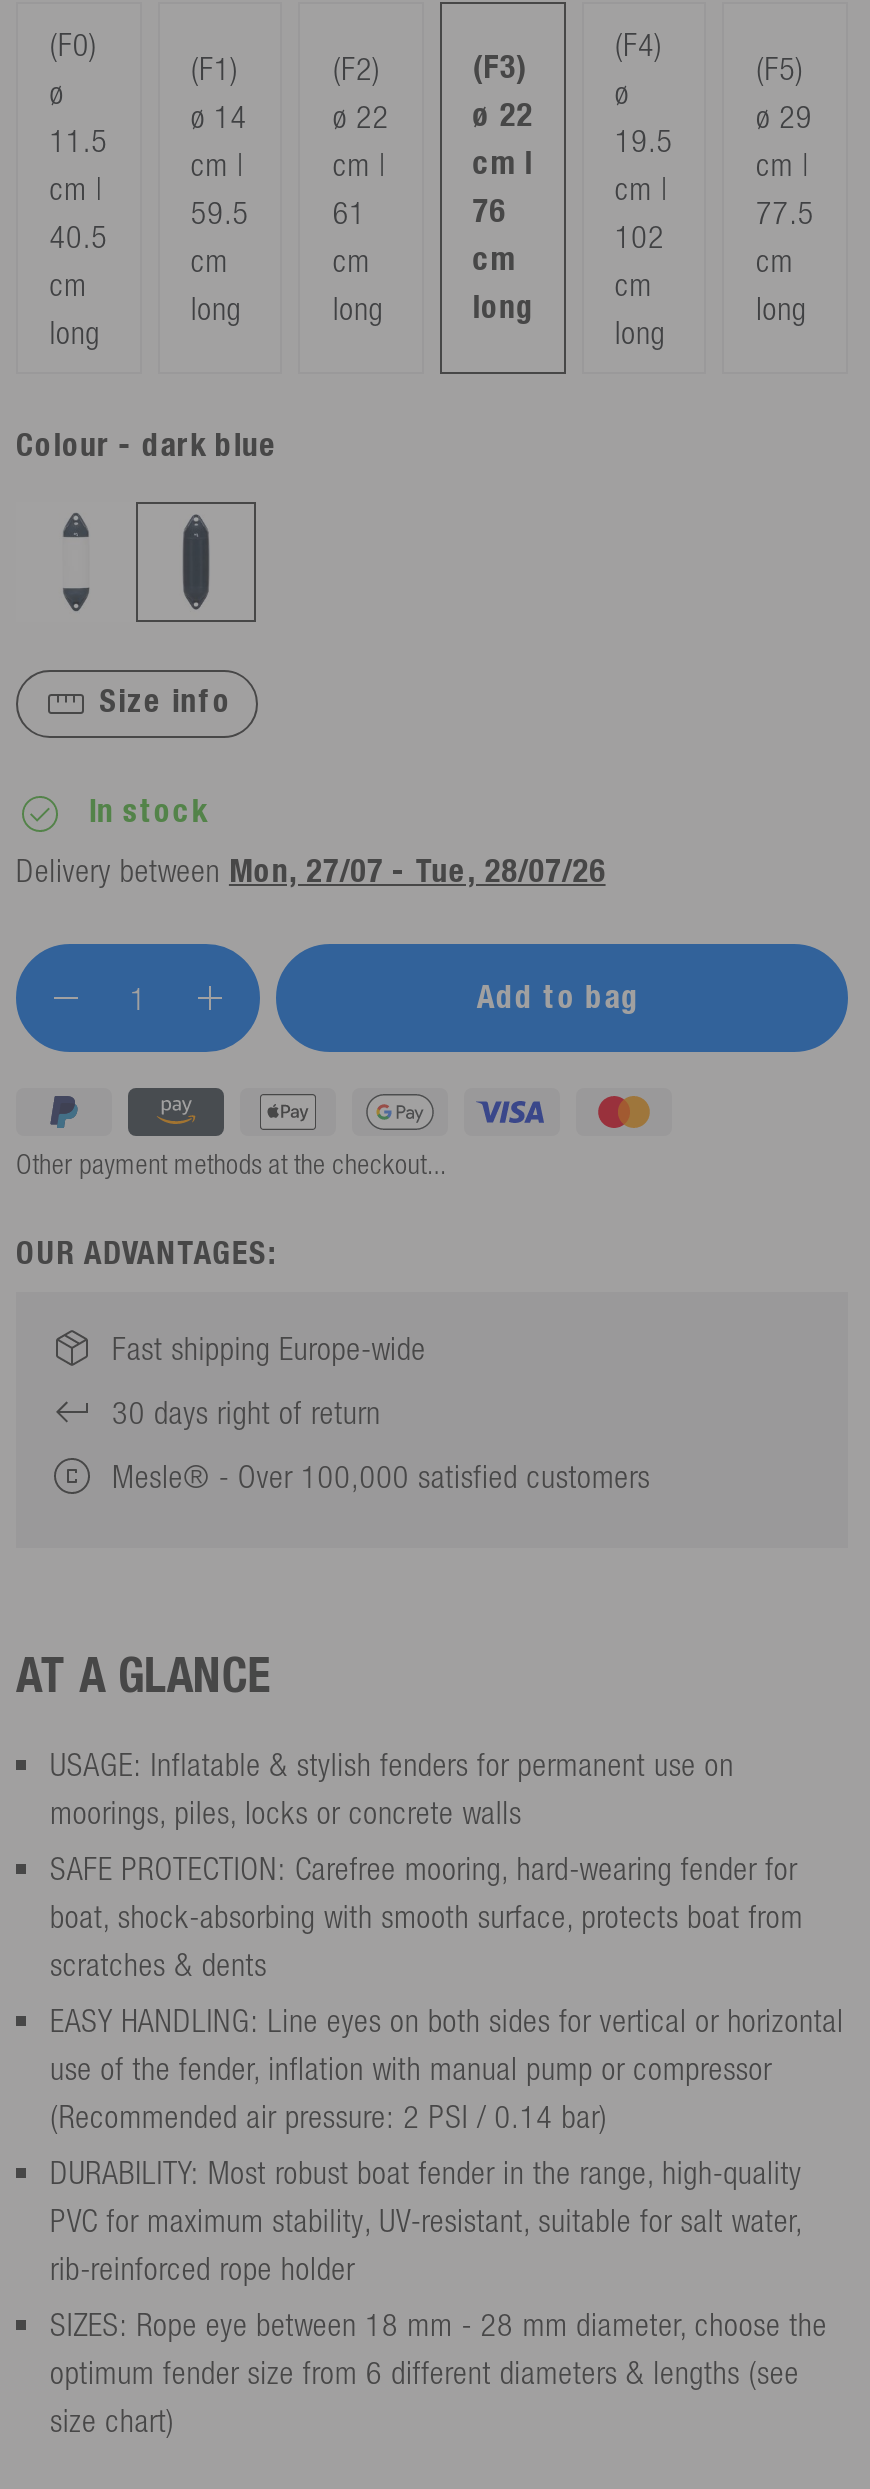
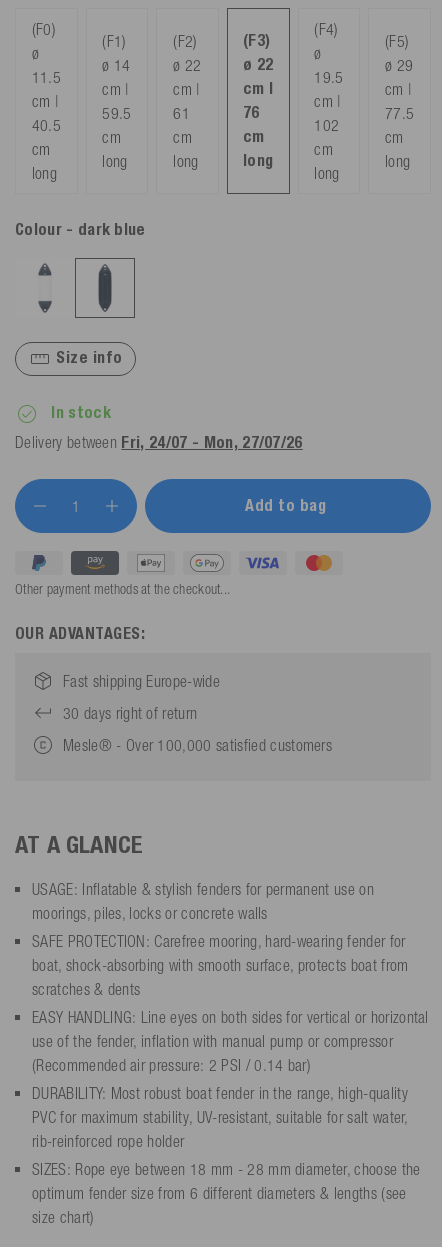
[16,852,606,890] Delivery between Mon, 27/07 - Tue, 28/07/26 -> [15,433,303,452] Delivery between Fri, 24/07 - Mon, 27/07/26

